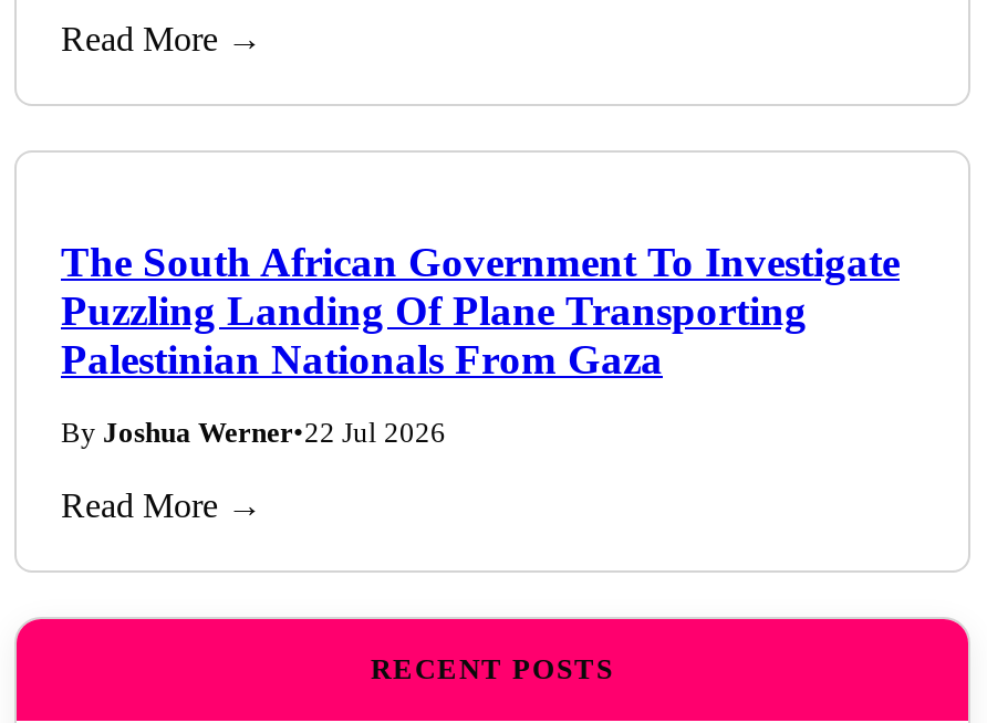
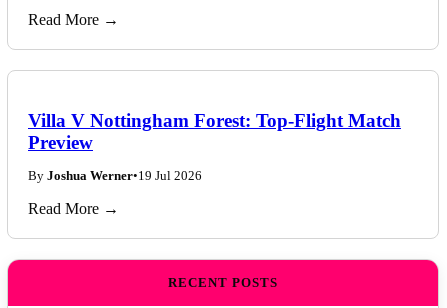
[61,239,900,383] The South African Government To Investigate | Puzzling Landing Of Plane Transporting | Palestinian Nationals From Gaza -> [28,110,401,153] Villa V Nottingham Forest: Top-Flight Match | Preview
[61,418,446,449] By Joshua Werner•22 Jul 2026 -> [28,169,202,183] By Joshua Werner•19 Jul 2026

